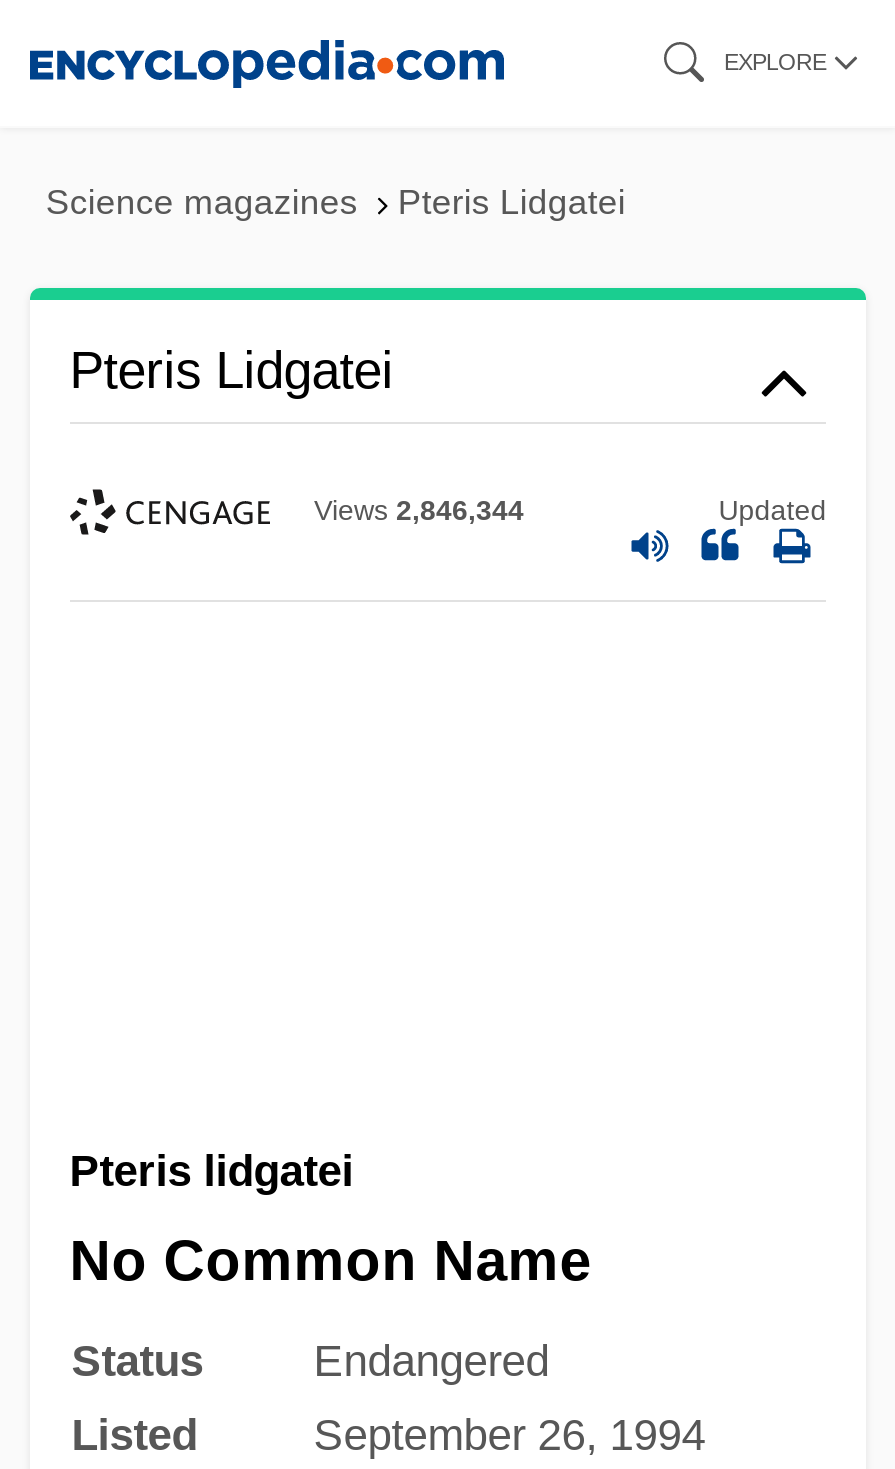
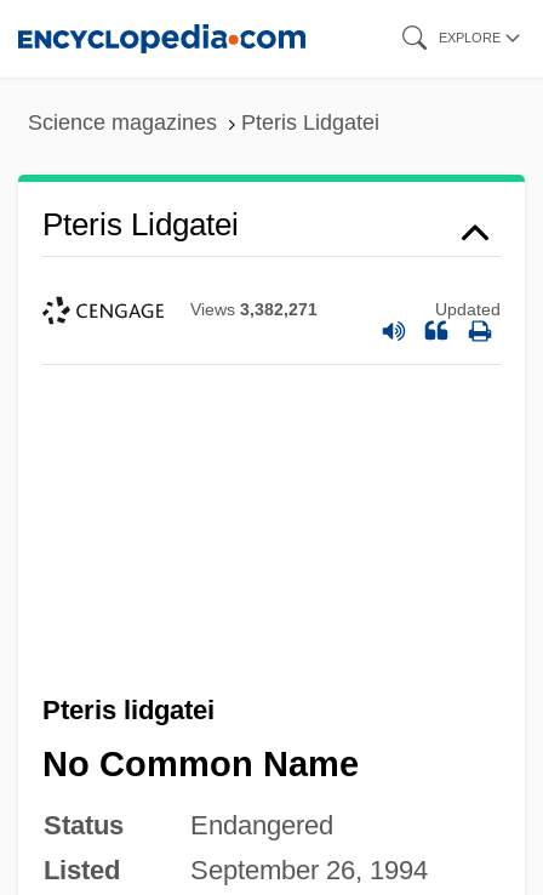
[314,495,524,527] Views 2,846,344 -> [190,300,318,320] Views 3,382,271

